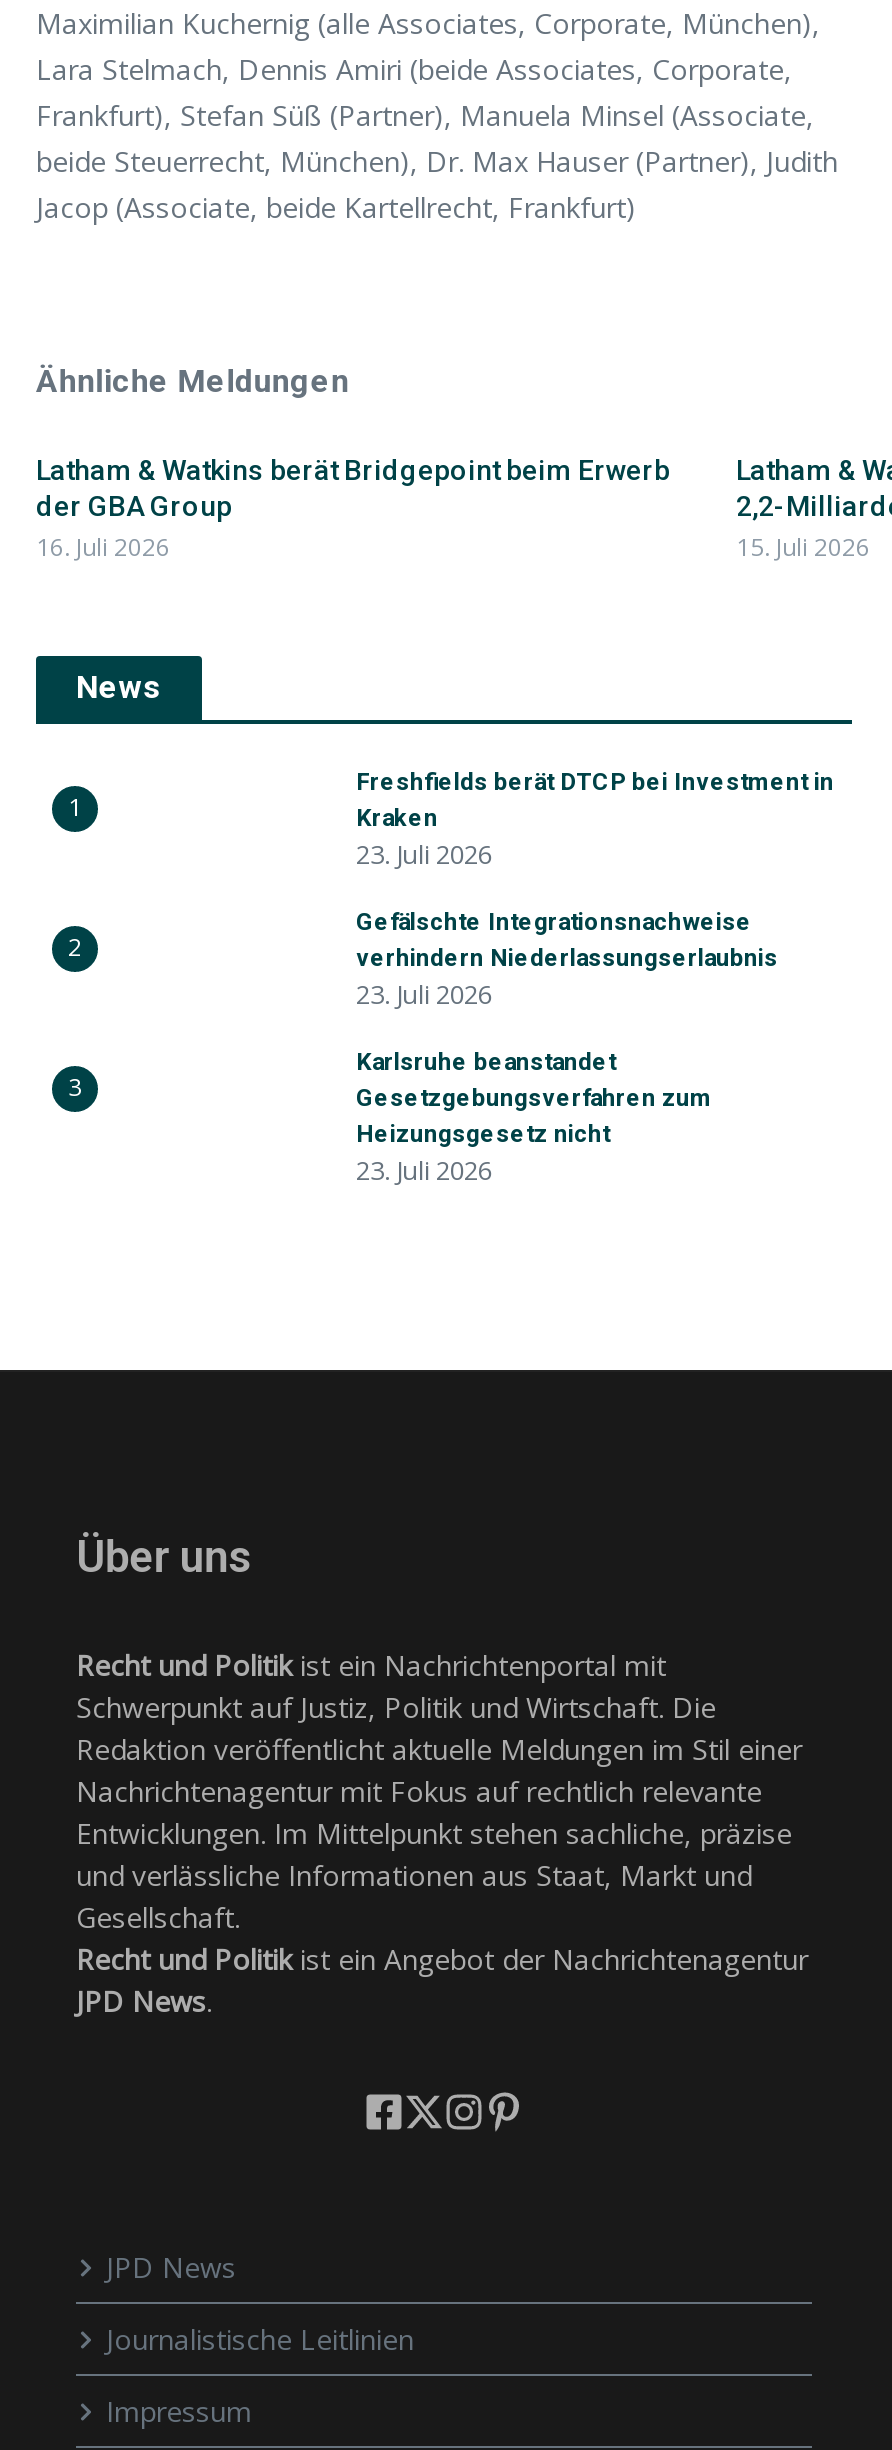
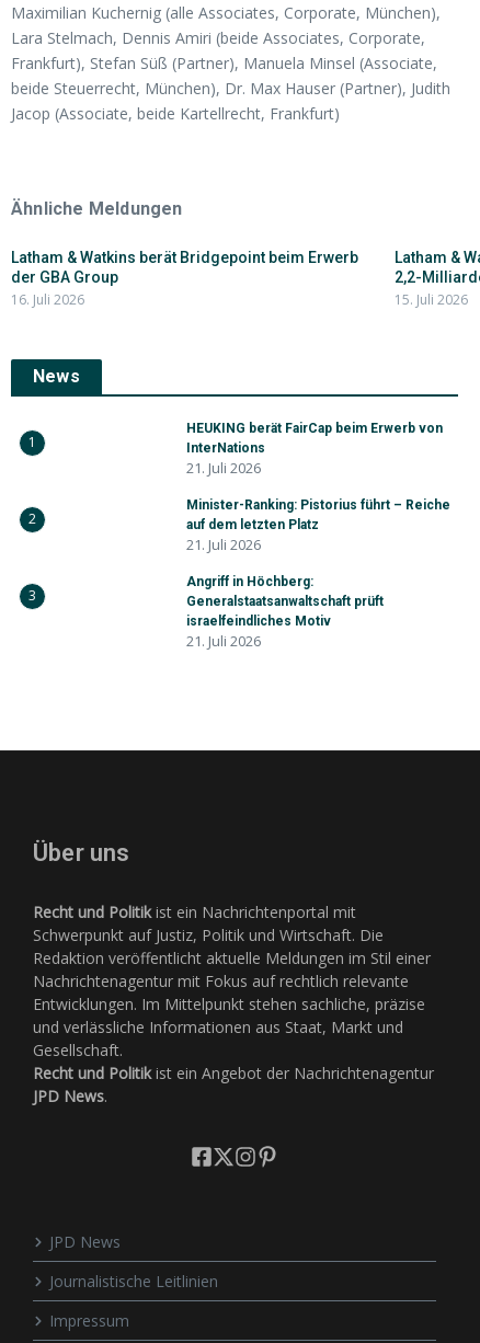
[356,768,834,872] Freshfields berät DTCP bei Investment in | Kraken | 23. Juli 2026 -> [186,421,443,478] HEUKING berät FairCap beim Erwerb von | InterNations | 21. Juli 2026
[356,908,778,1012] Gefälschte Integrationsnachweise | verhindern Niederlassungserlaubnis | 23. Juli 2026 -> [186,497,450,554] Minister-Ranking: Pistorius führt – Reiche | auf dem letzten Platz | 21. Juli 2026
[356,1048,712,1188] Karlsruhe beanstandet | Gesetzgebungsverfahren zum | Heizungsgesetz nicht | 23. Juli 2026 -> [186,574,384,651] Angriff in Höchberg: | Generalstaatsanwaltschaft prüft | israelfeindliches Motiv | 21. Juli 2026

